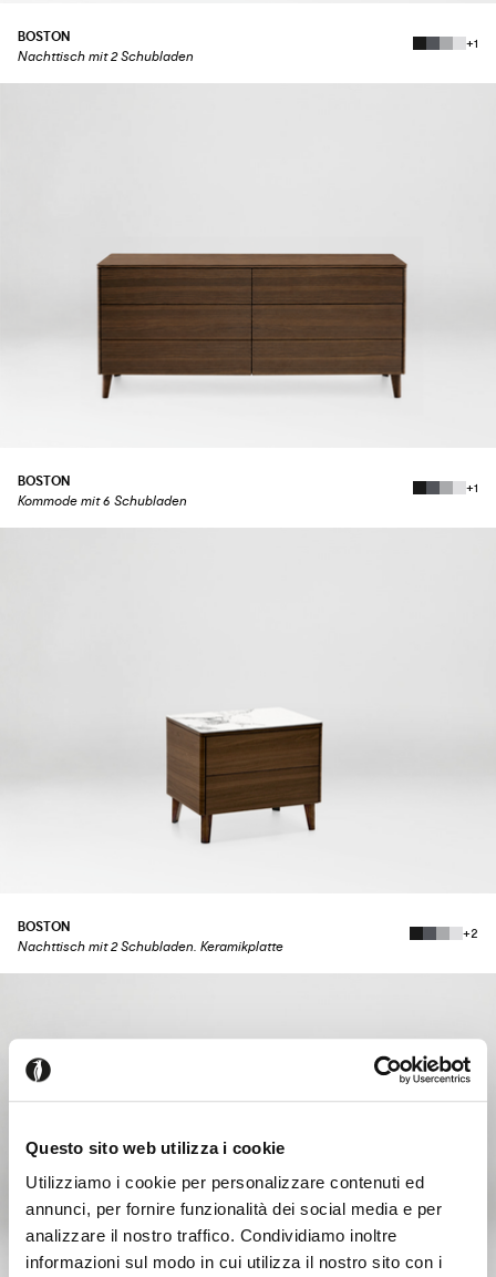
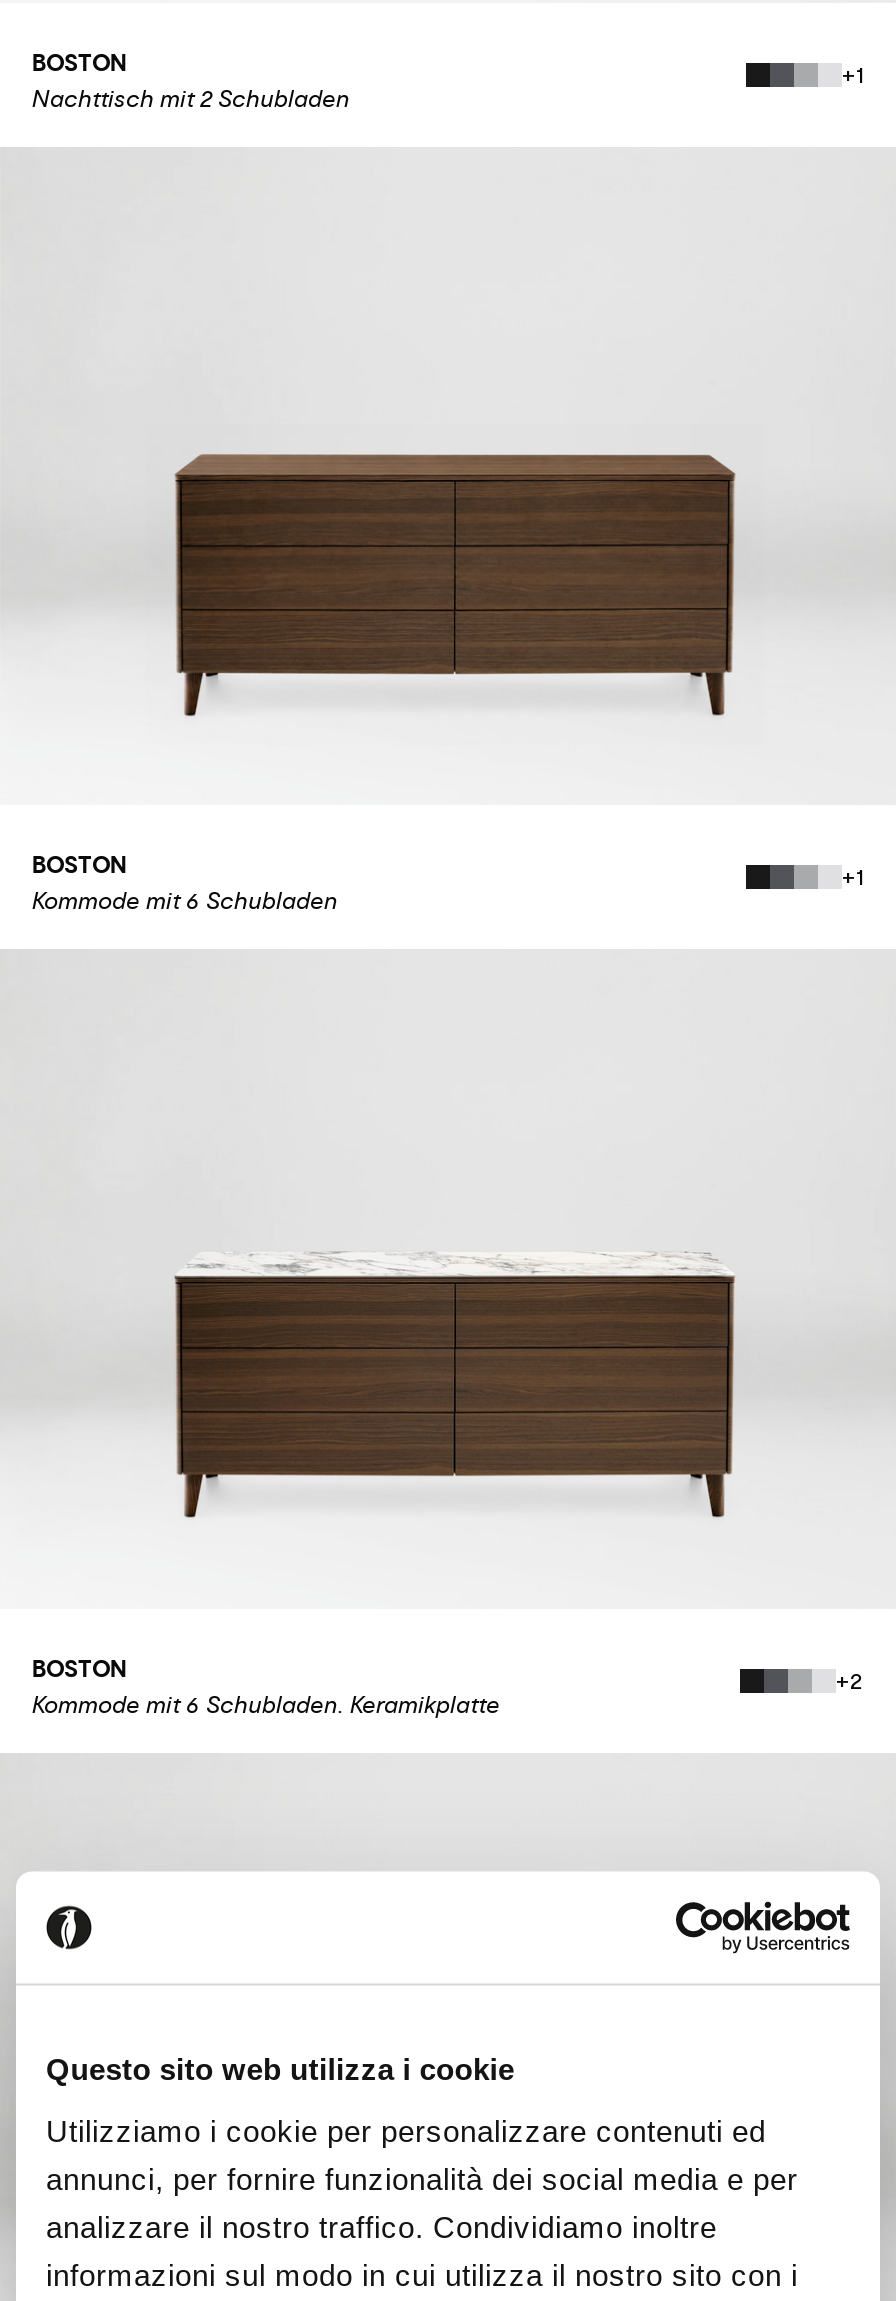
[97,703,406,845] [image] -> [174,1263,736,1519] [image]
[18,937,283,955] Nachttisch mit 2 Schubladen. Keramikplatte -> [32,1688,500,1720] Kommode mit 6 Schubladen. Keramikplatte

